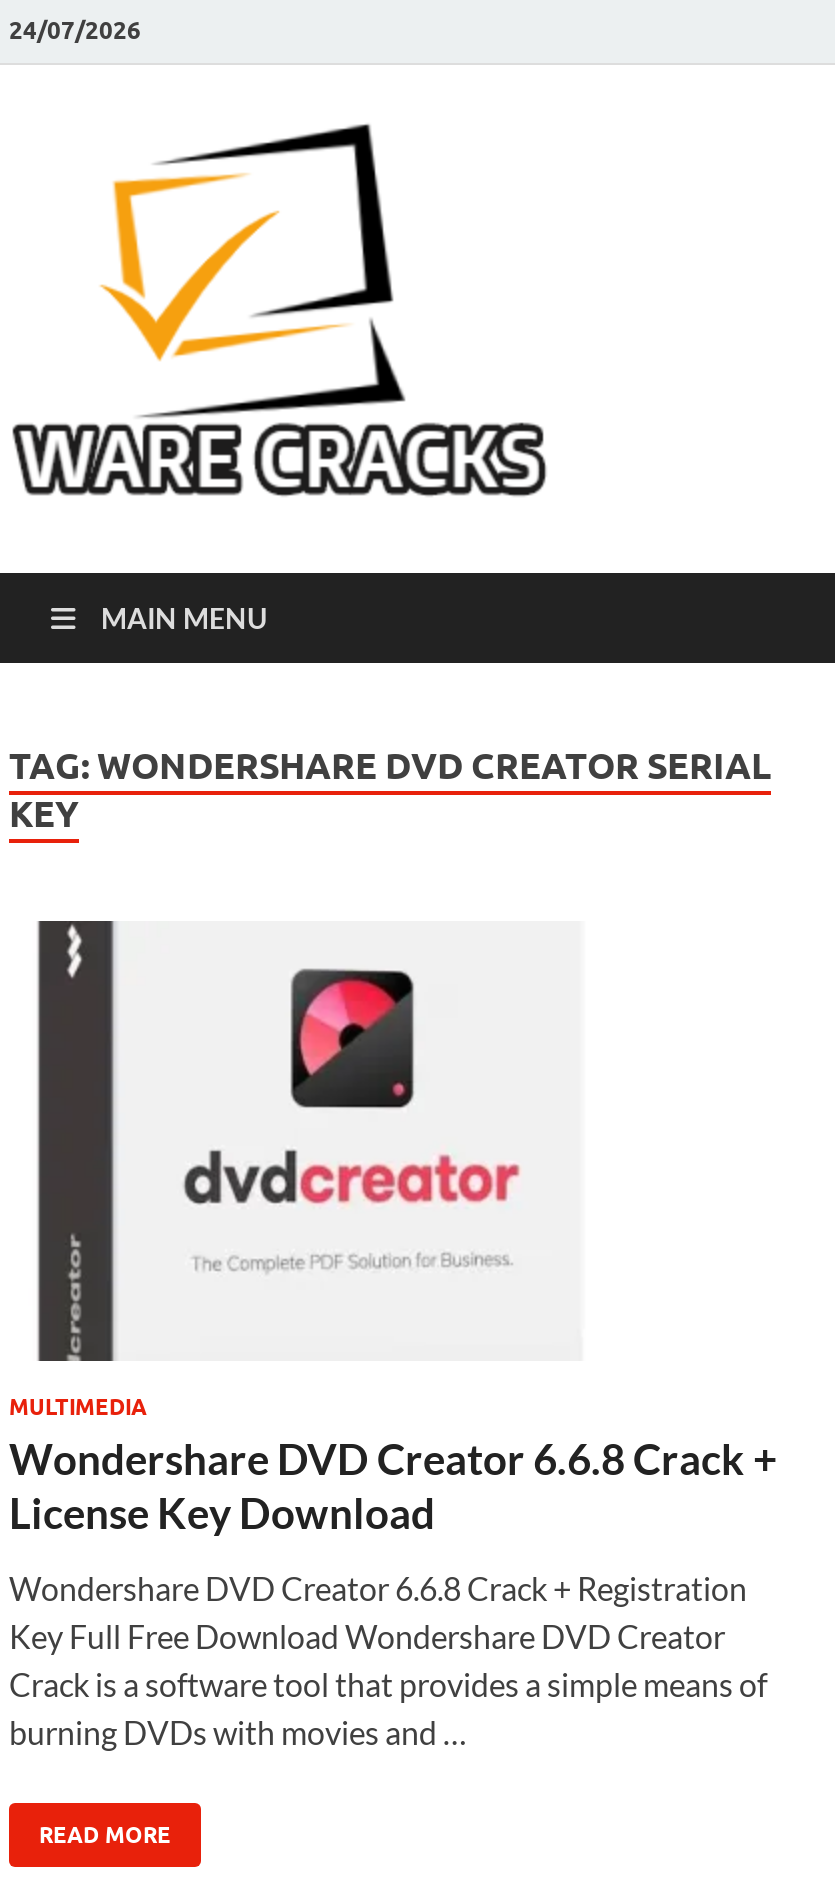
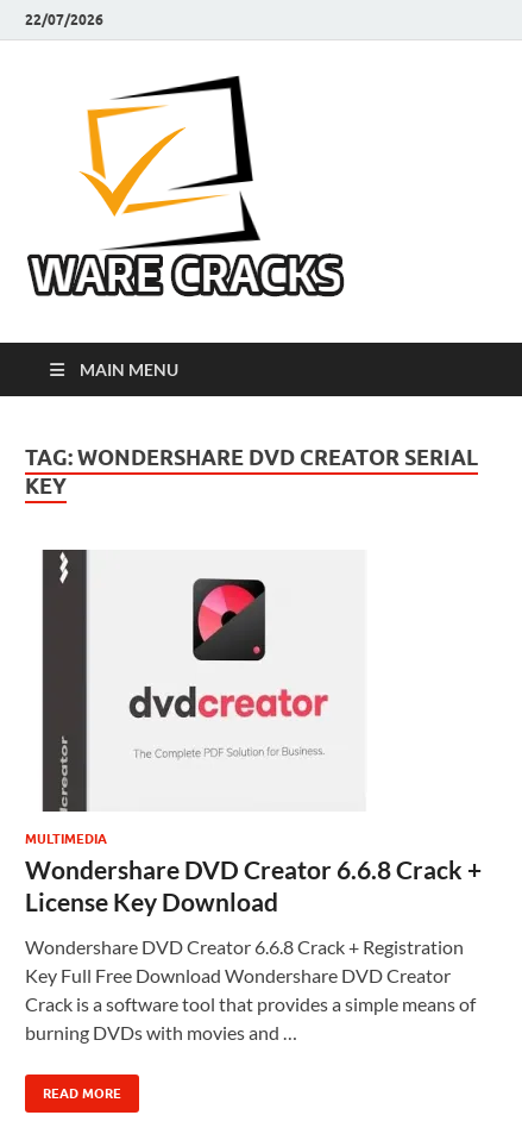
[9,14,141,44] 24/07/2026 -> [25,10,103,28] 22/07/2026

